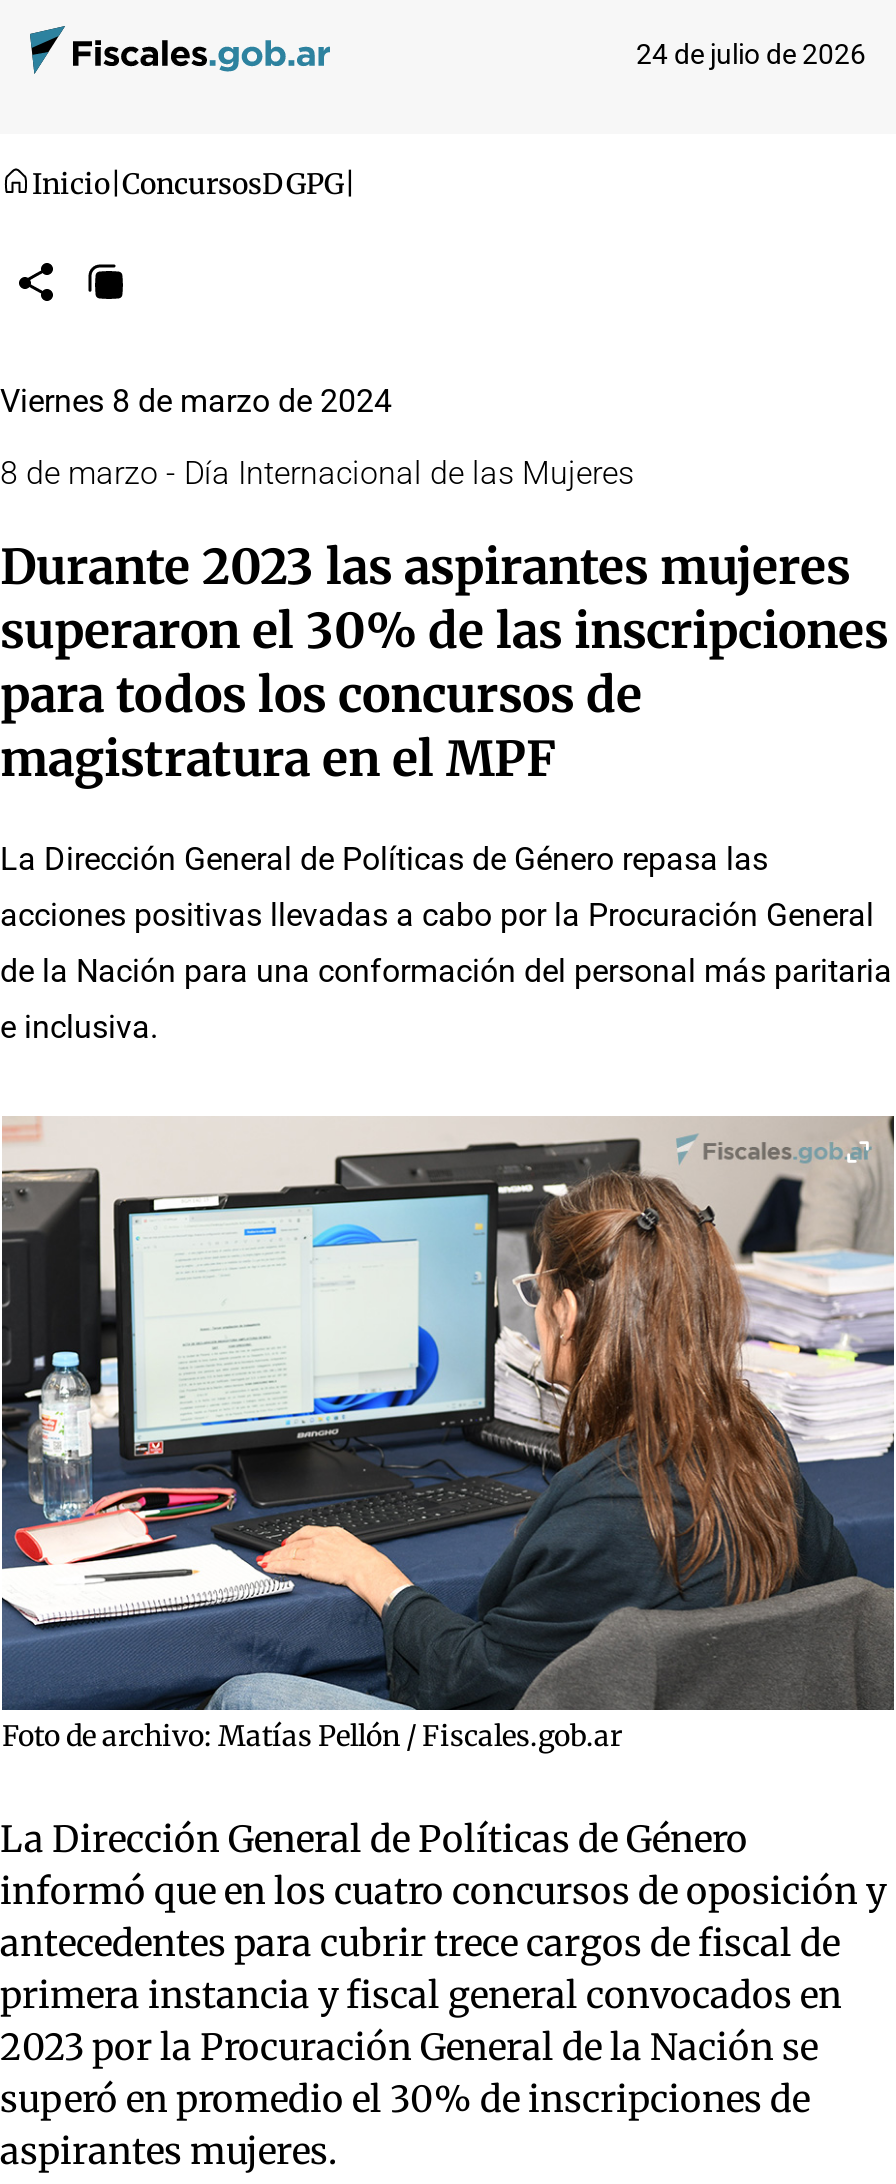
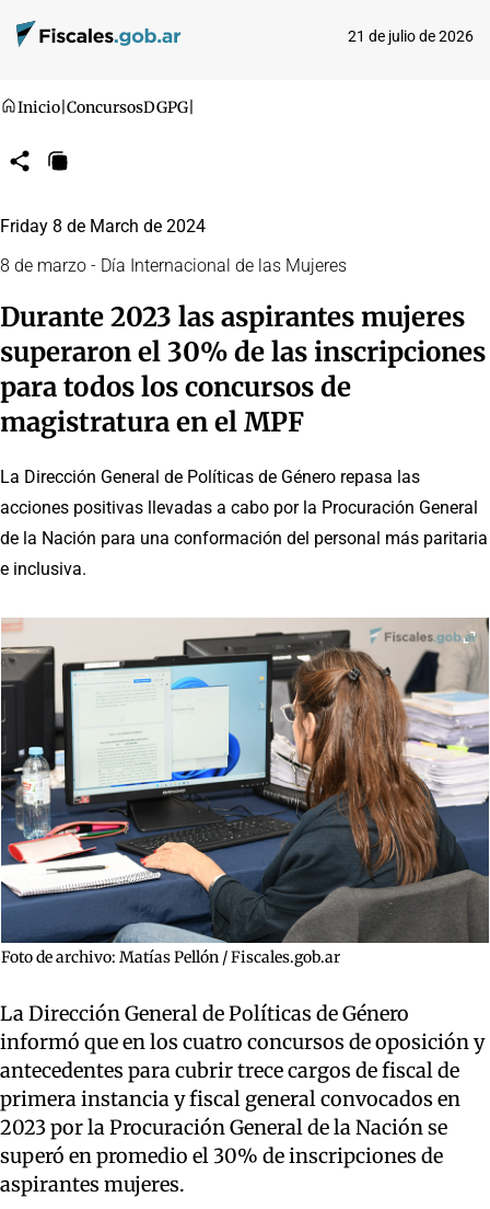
[636,38,866,70] 24 de julio de 2026 -> [348,27,474,45] 21 de julio de 2026
[0,382,392,420] Viernes 8 de marzo de 2024 -> [0,216,206,237] Friday 8 de March de 2024

